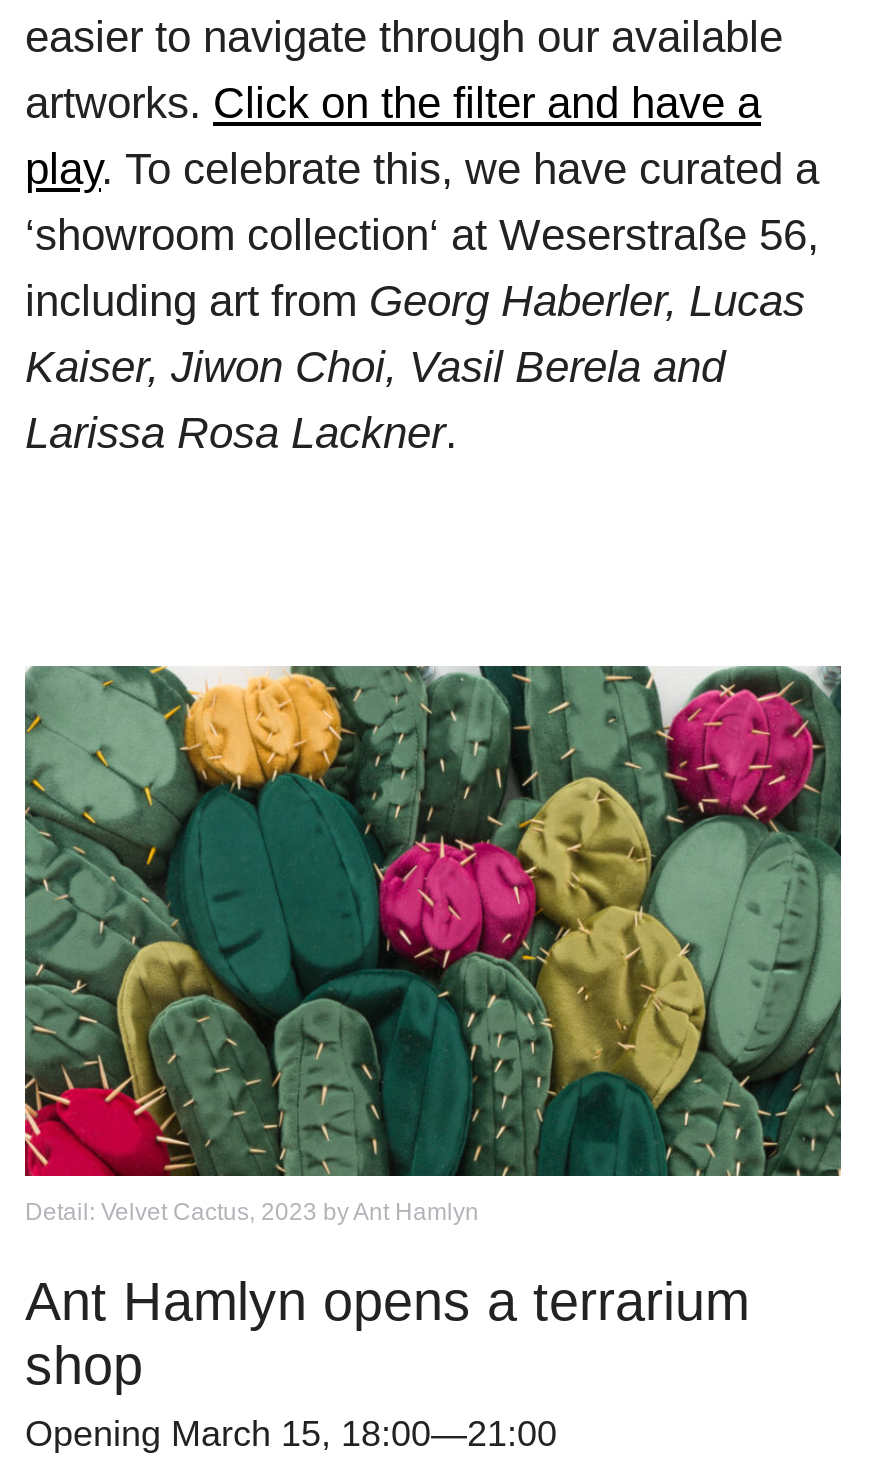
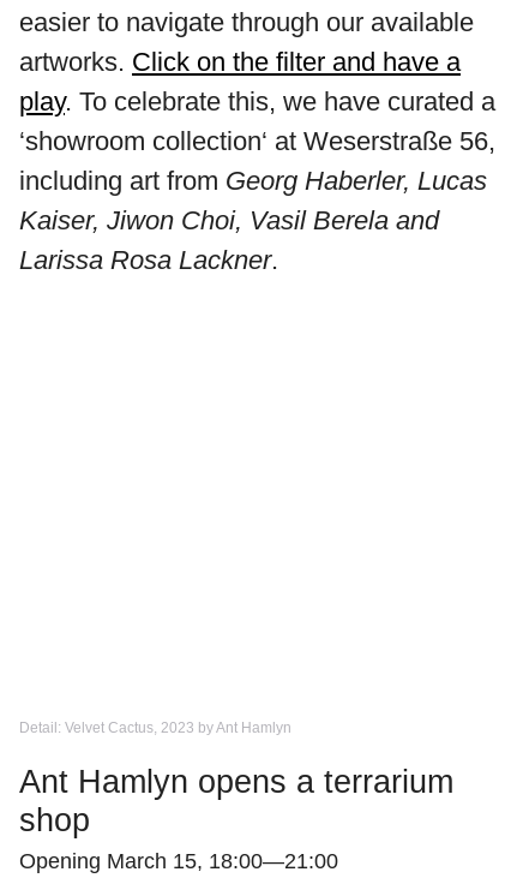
[23,664,843,1178] [image] -> none

